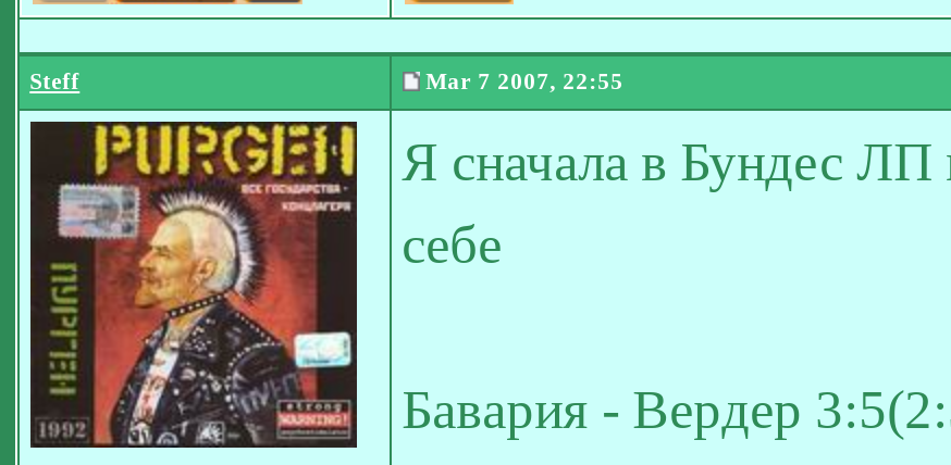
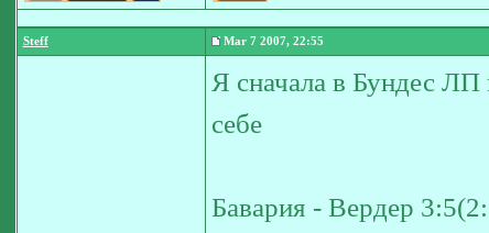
[28,120,359,450] [image] -> none

